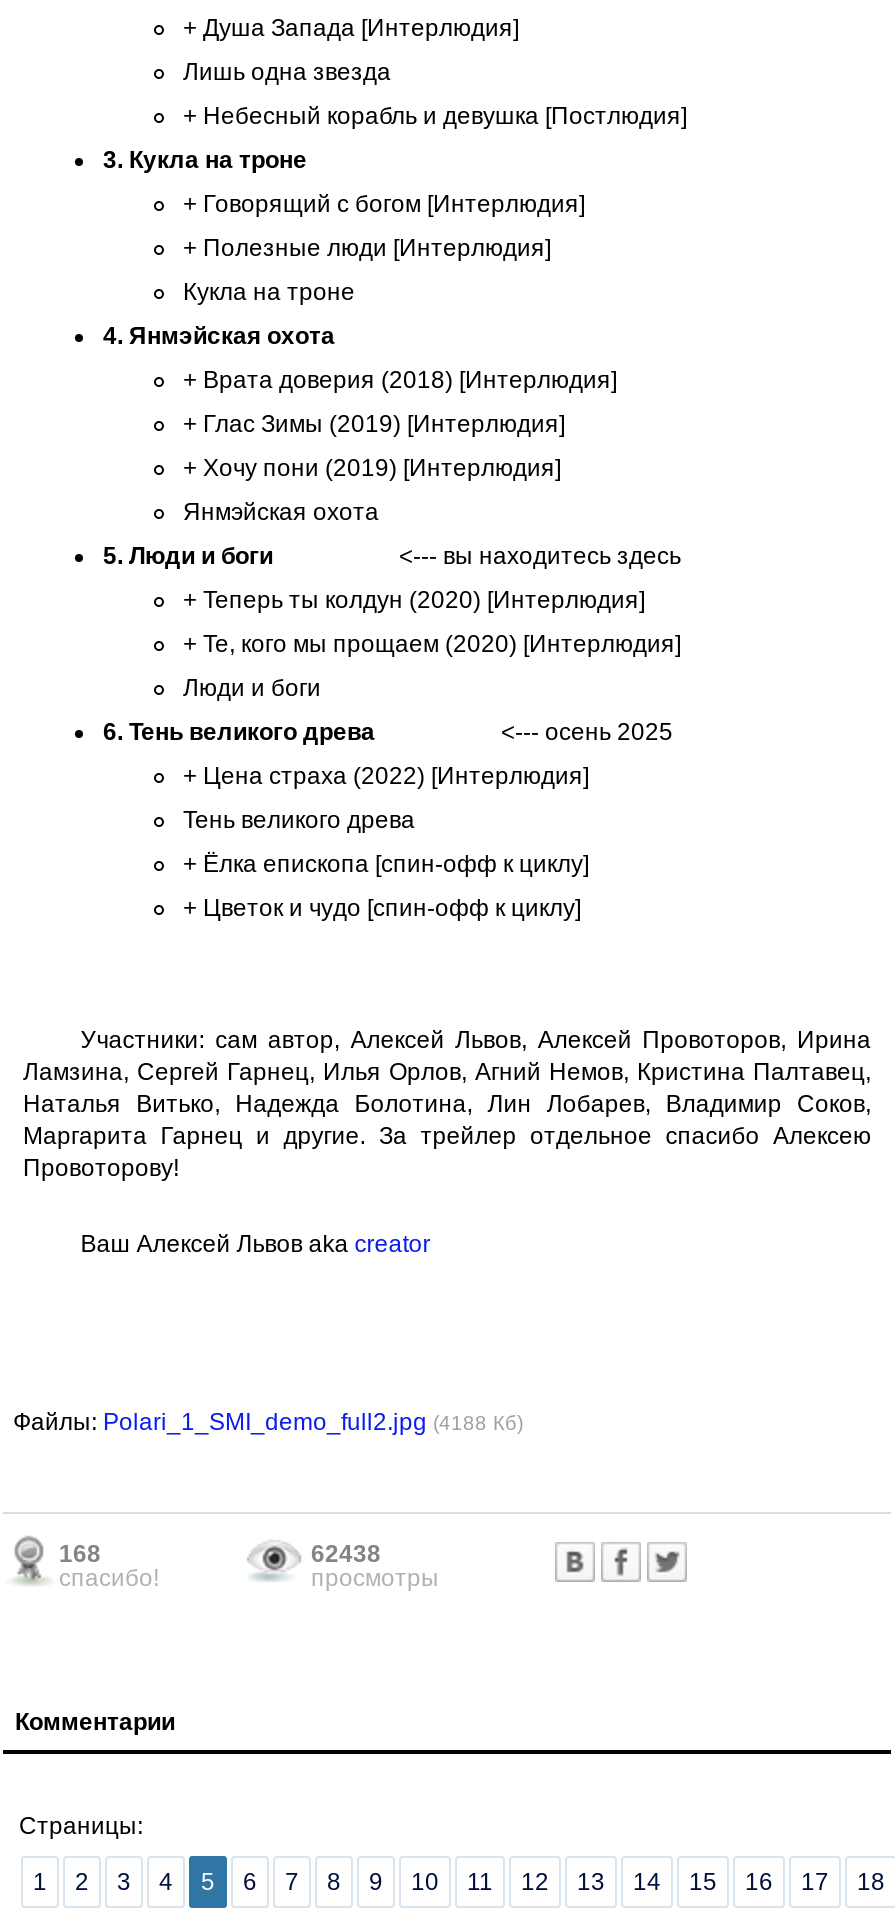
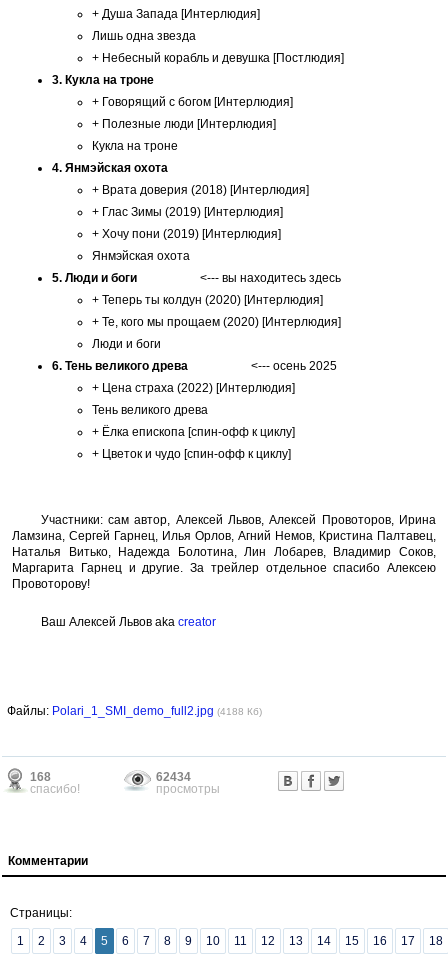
[311,1540,381,1568] 62438 -> [156,770,191,784] 62434

